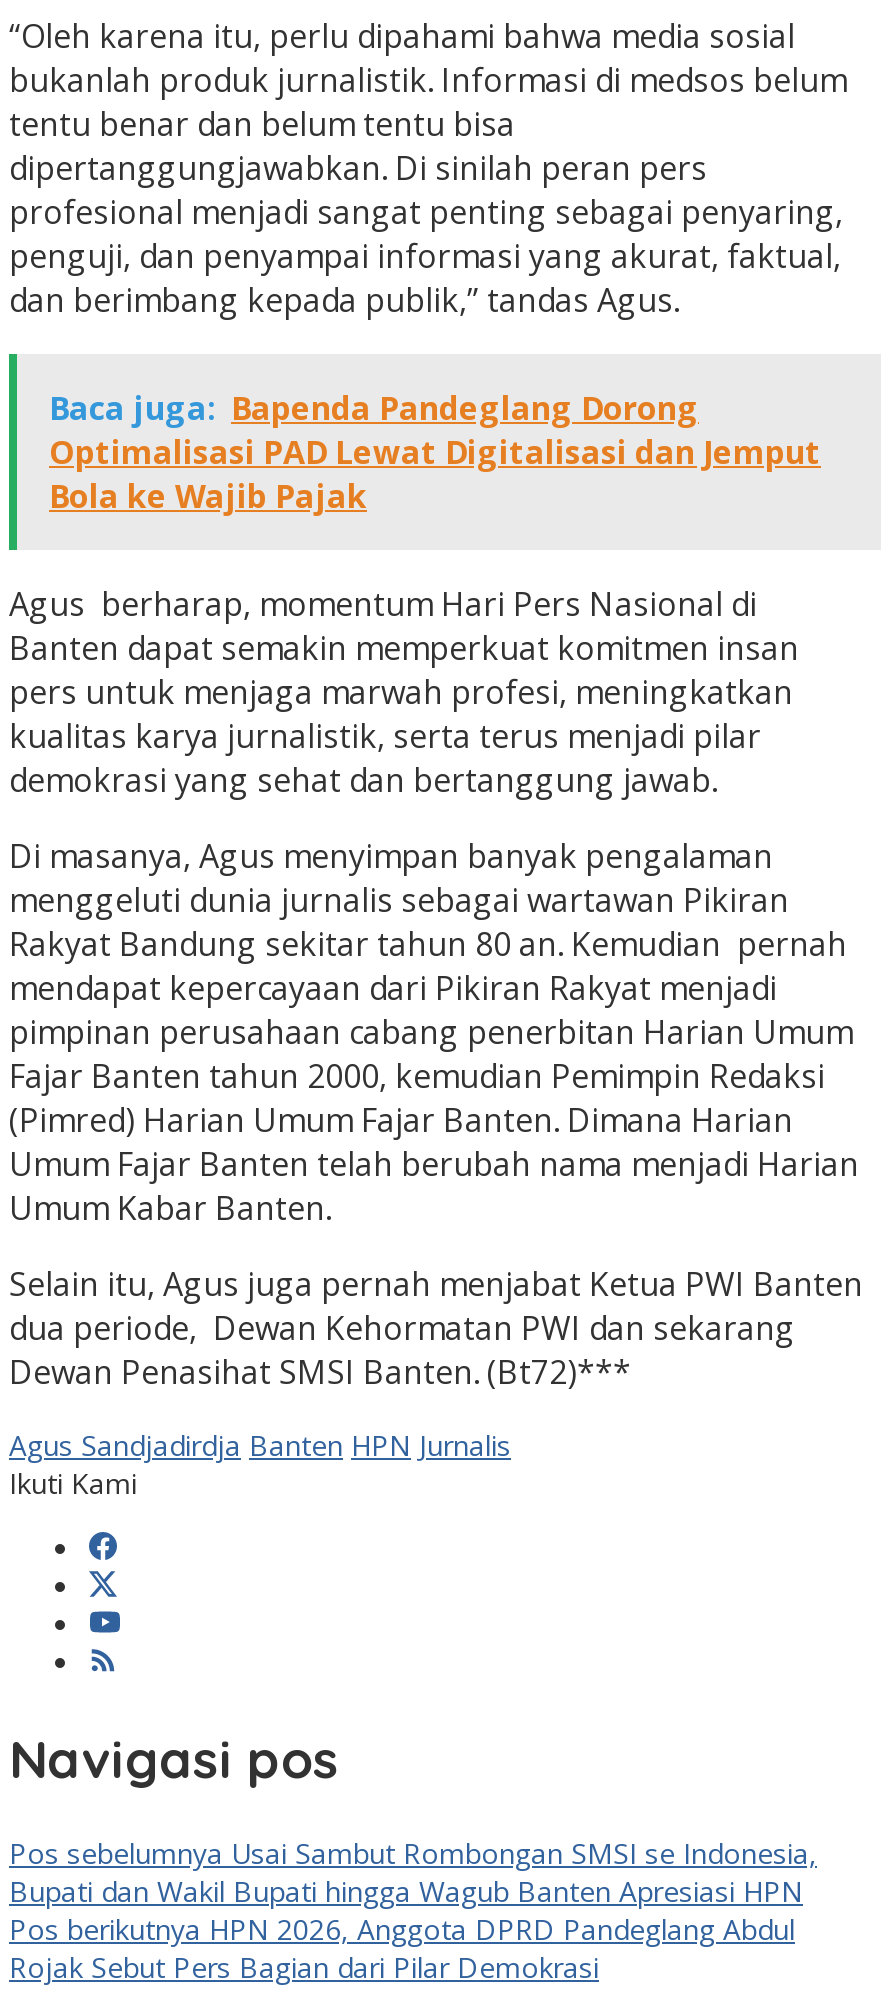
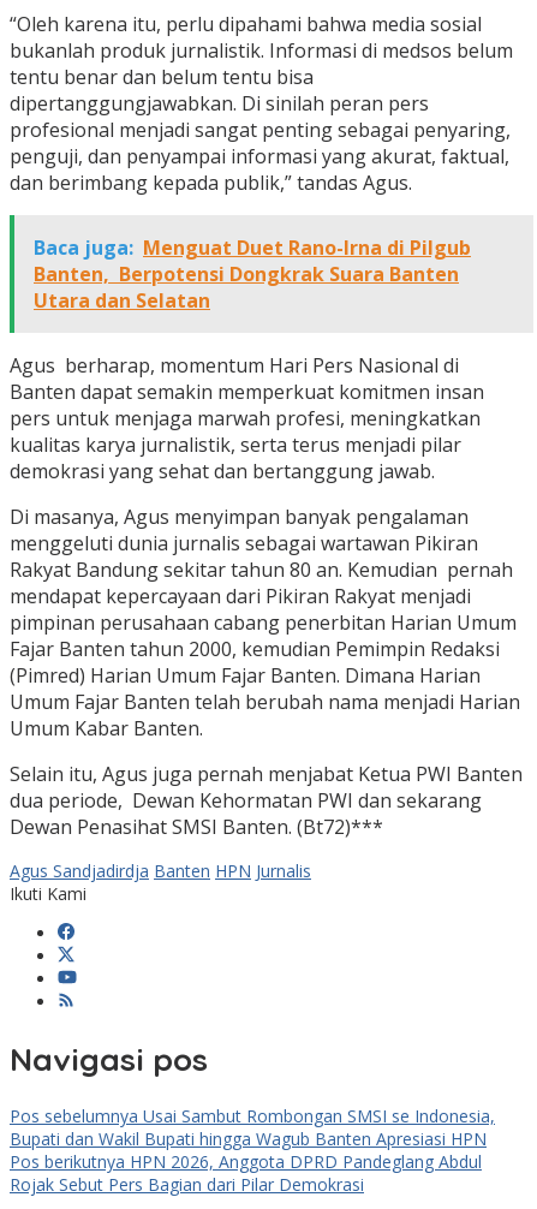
[49,386,821,518] Baca juga: Bapenda Pandeglang Dorong | Optimalisasi PAD Lewat Digitalisasi dan Jemput | Bola ke Wajib Pajak -> [34,234,471,314] Baca juga: Menguat Duet Rano-Irna di Pilgub | Banten, Berpotensi Dongkrak Suara Banten | Utara dan Selatan

